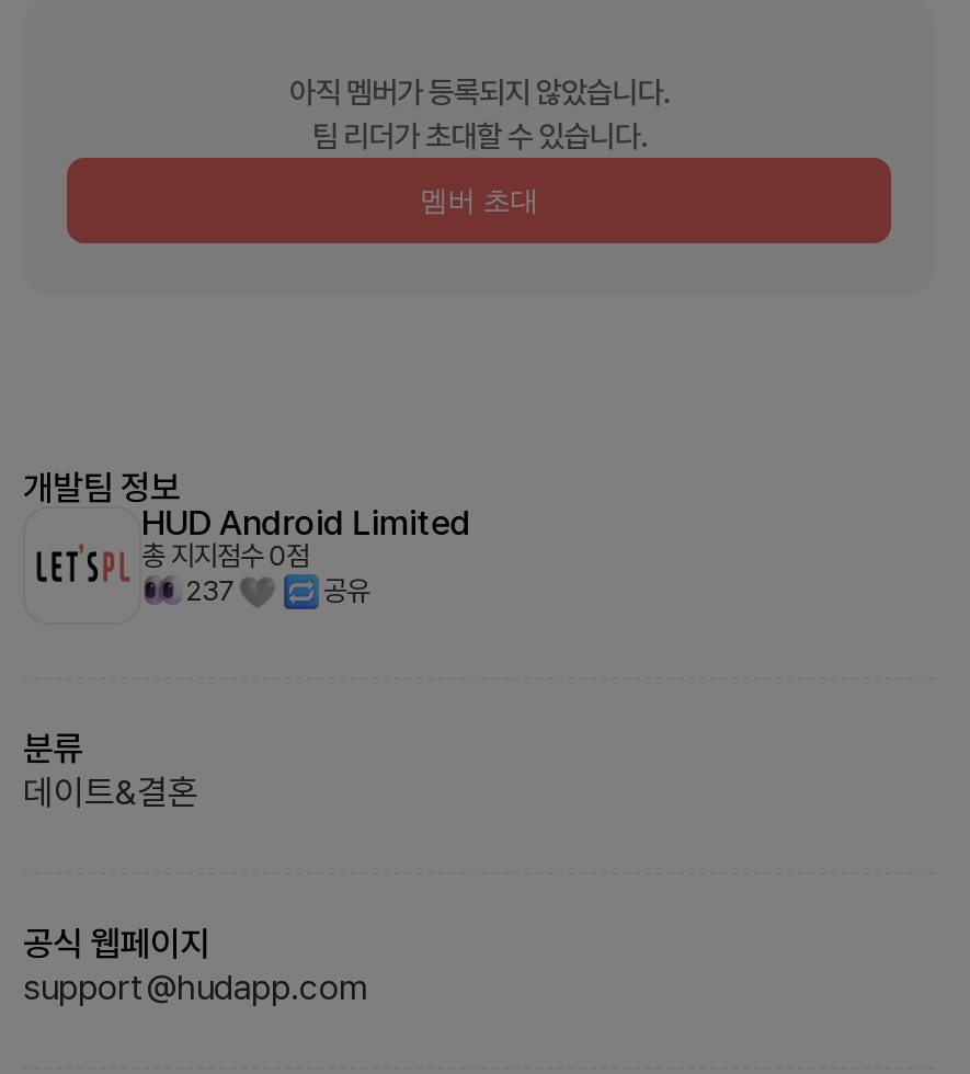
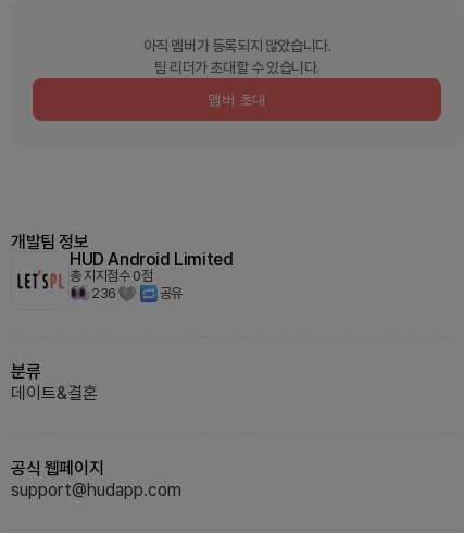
[185,574,235,607] 237 -> [91,285,116,301] 236

